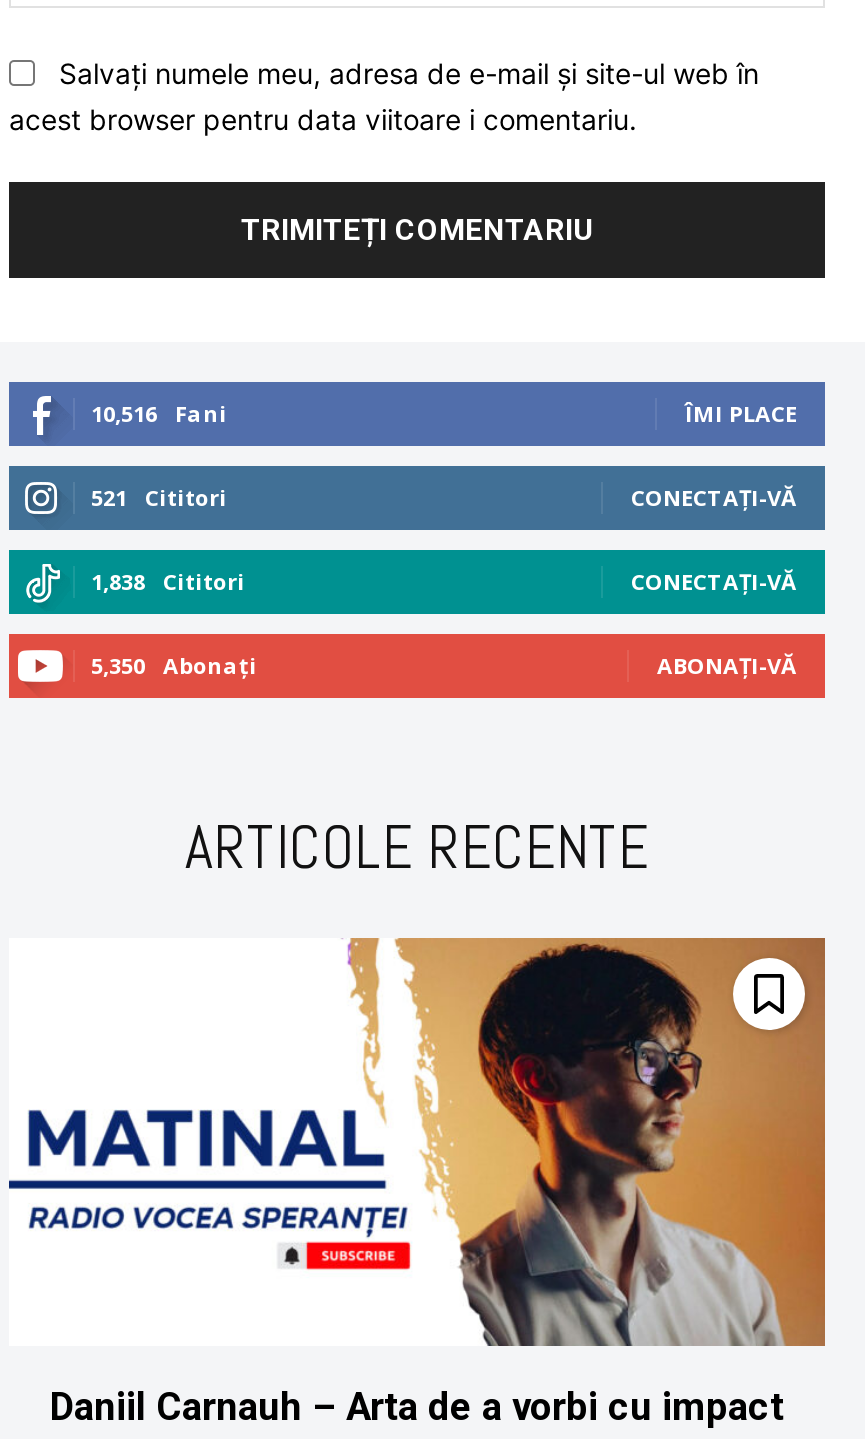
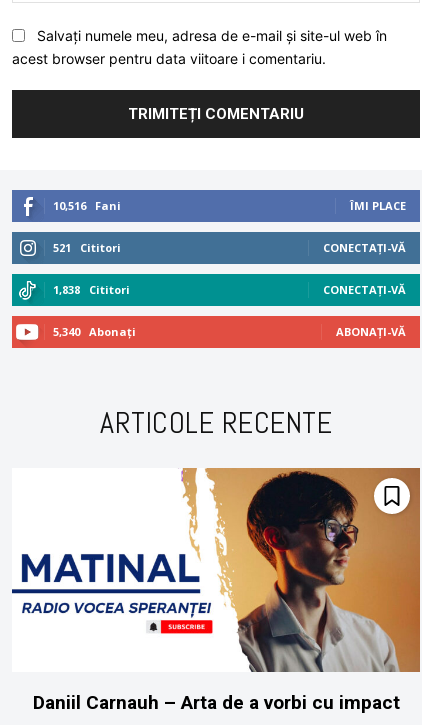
[91,650,257,680] 5,350 Abonați -> [53,324,136,339] 5,340 Abonați

